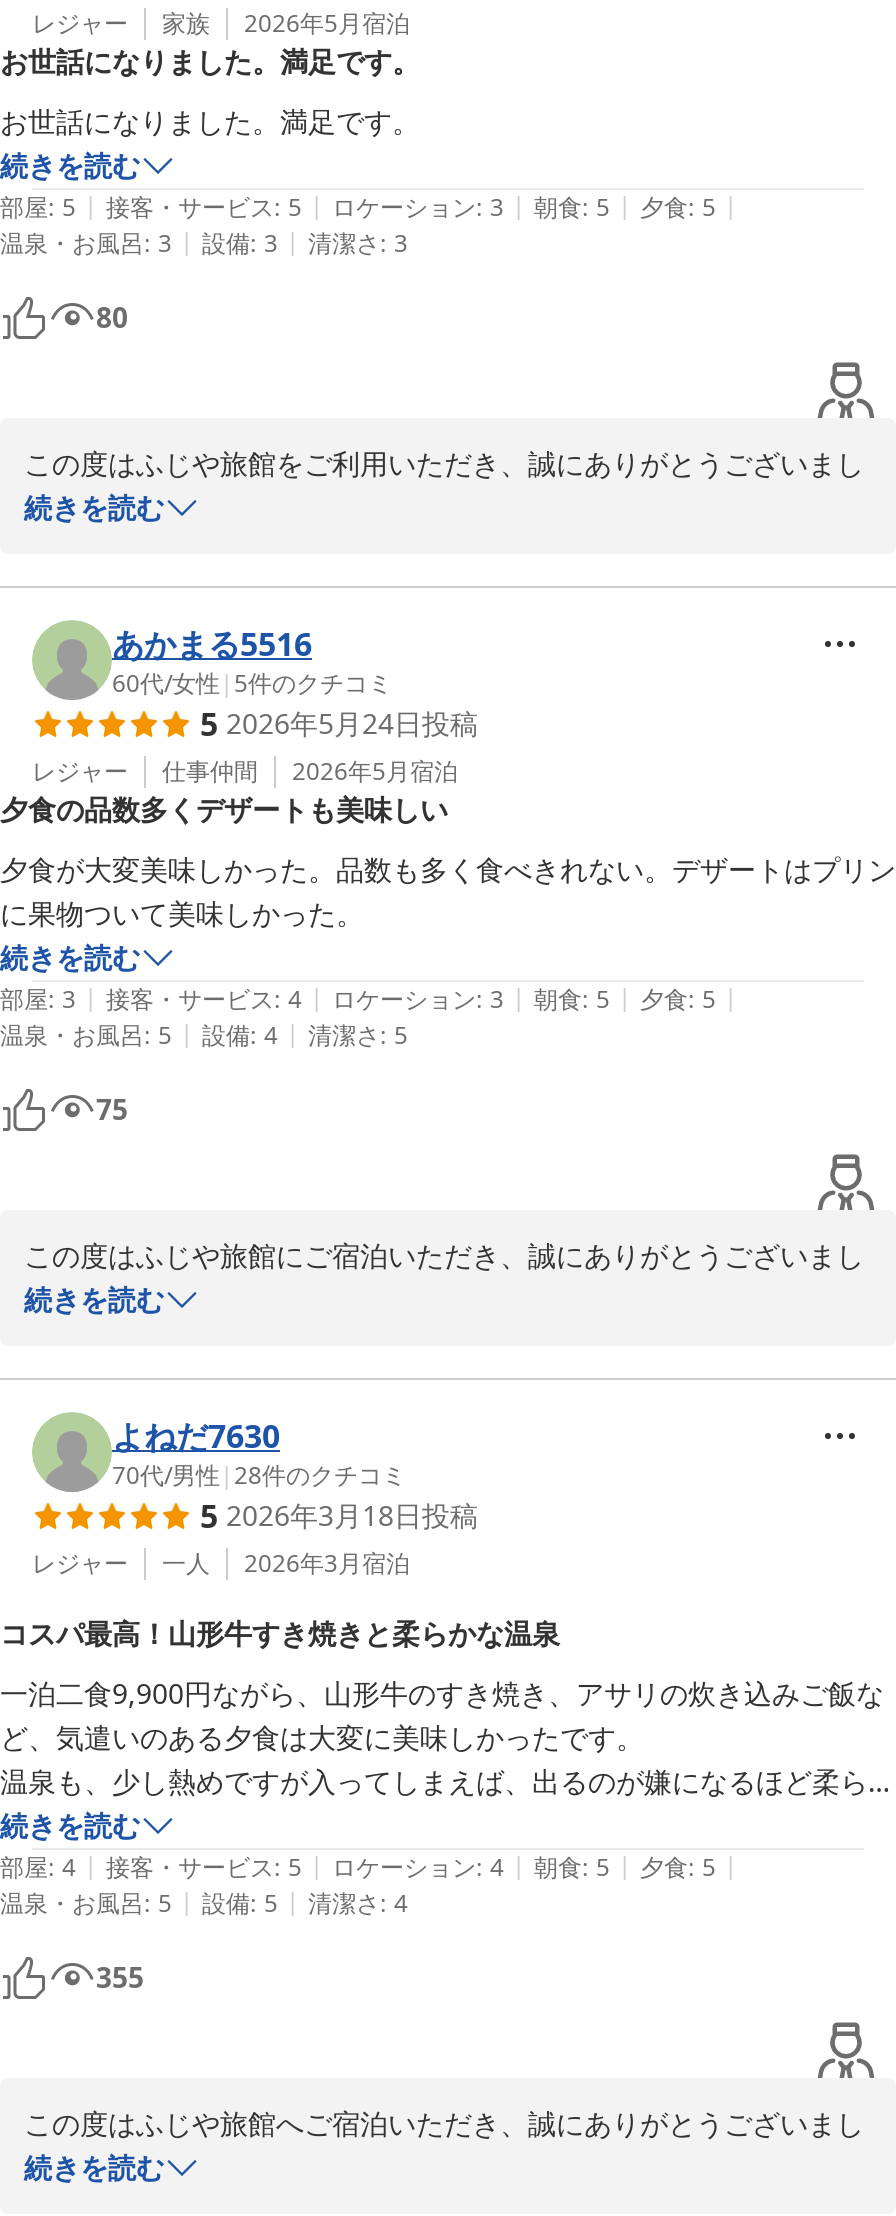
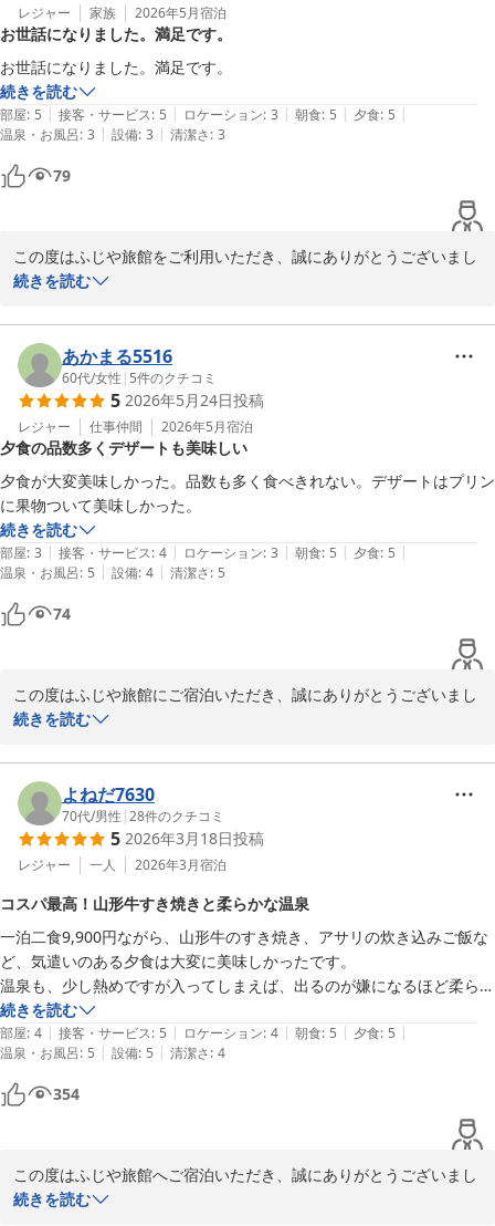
[96,298,128,336] 80 -> [53,165,71,186] 79
[96,1090,128,1128] 75 -> [53,603,71,624] 74
[96,1958,144,1996] 355 -> [53,1083,80,1104] 354

